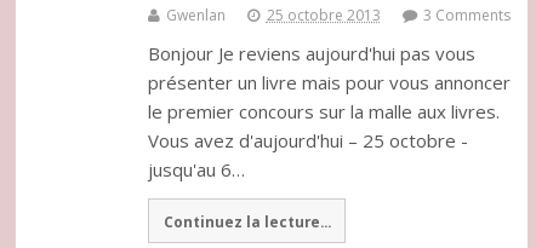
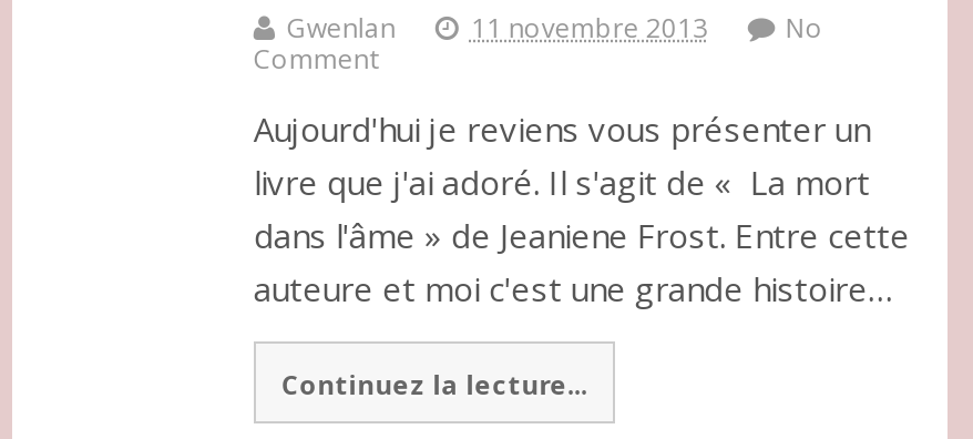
[267,5,510,25] 25 octobre 2013 | 3 Comments -> [254,8,823,77] 11 novembre 2013 | No | Comment
[148,41,510,181] Bonjour Je reviens aujourd'hui pas vous | présenter un livre mais pour vous annoncer | le premier concours sur la malle aux livres. | Vous avez d'aujourd'hui – 25 octobre - | jusqu'au 6… -> [254,106,910,310] Aujourd'hui je reviens vous présenter un | livre que j'ai adoré. Il s'agit de « La mort | dans l'âme » de Jeaniene Frost. Entre cette | auteure et moi c'est une grande histoire…

